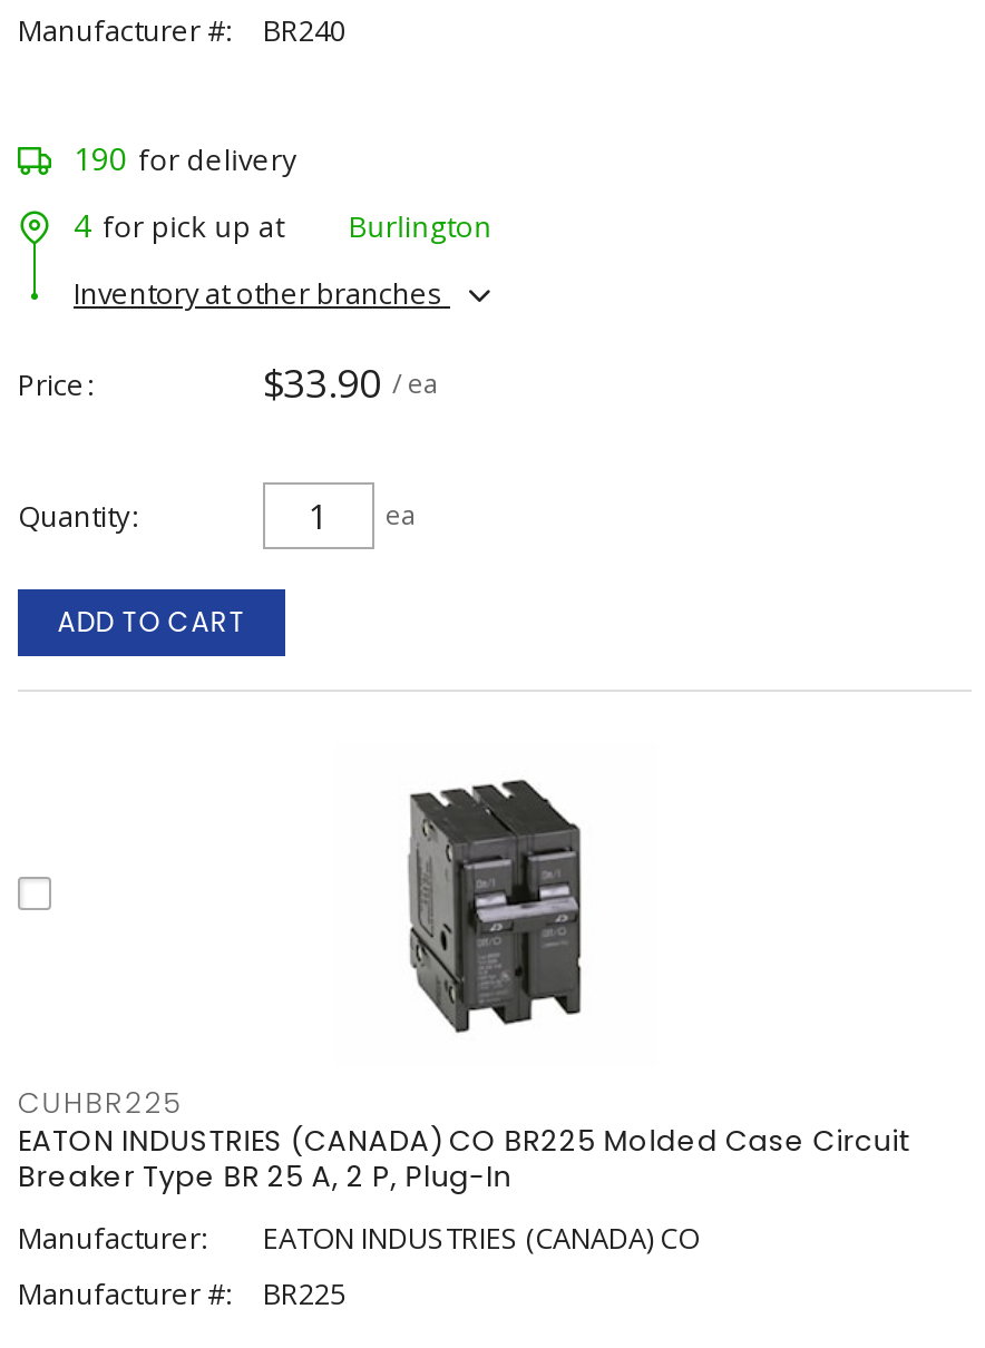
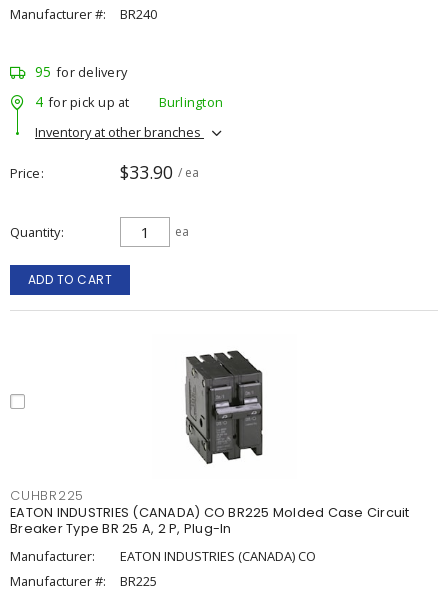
[74,137,296,179] 190 for delivery -> [35,62,127,81] 95 for delivery

